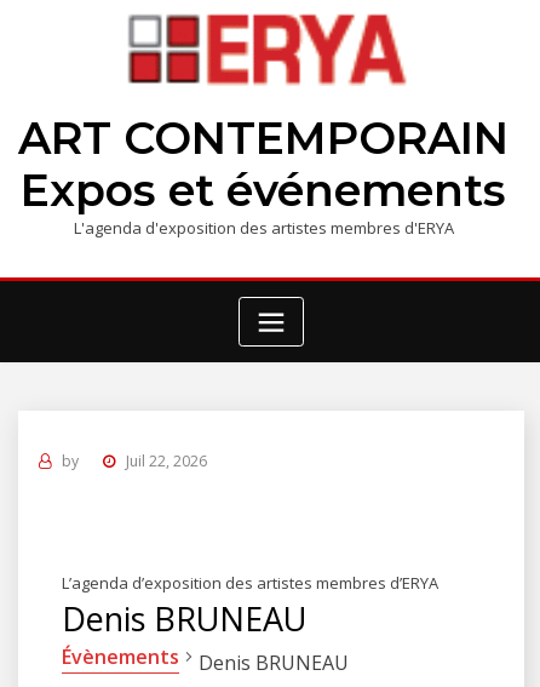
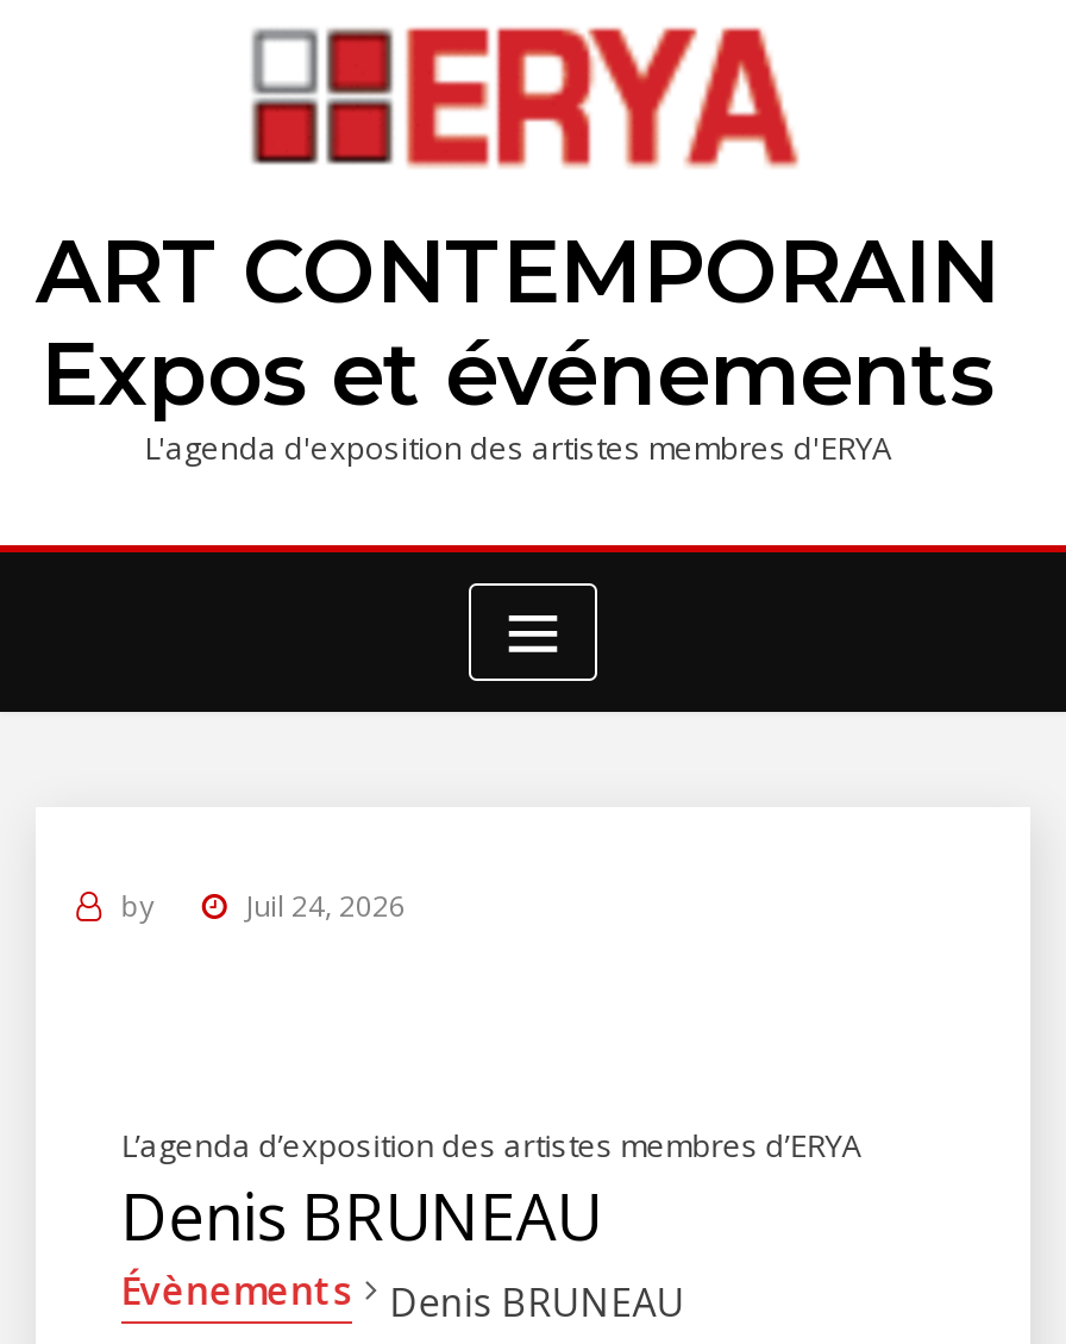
[125,450,206,471] Juil 22, 2026 -> [246,885,406,926] Juil 24, 2026

